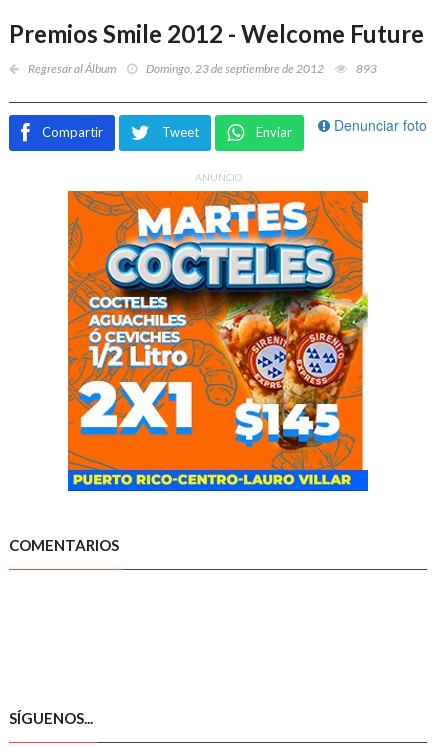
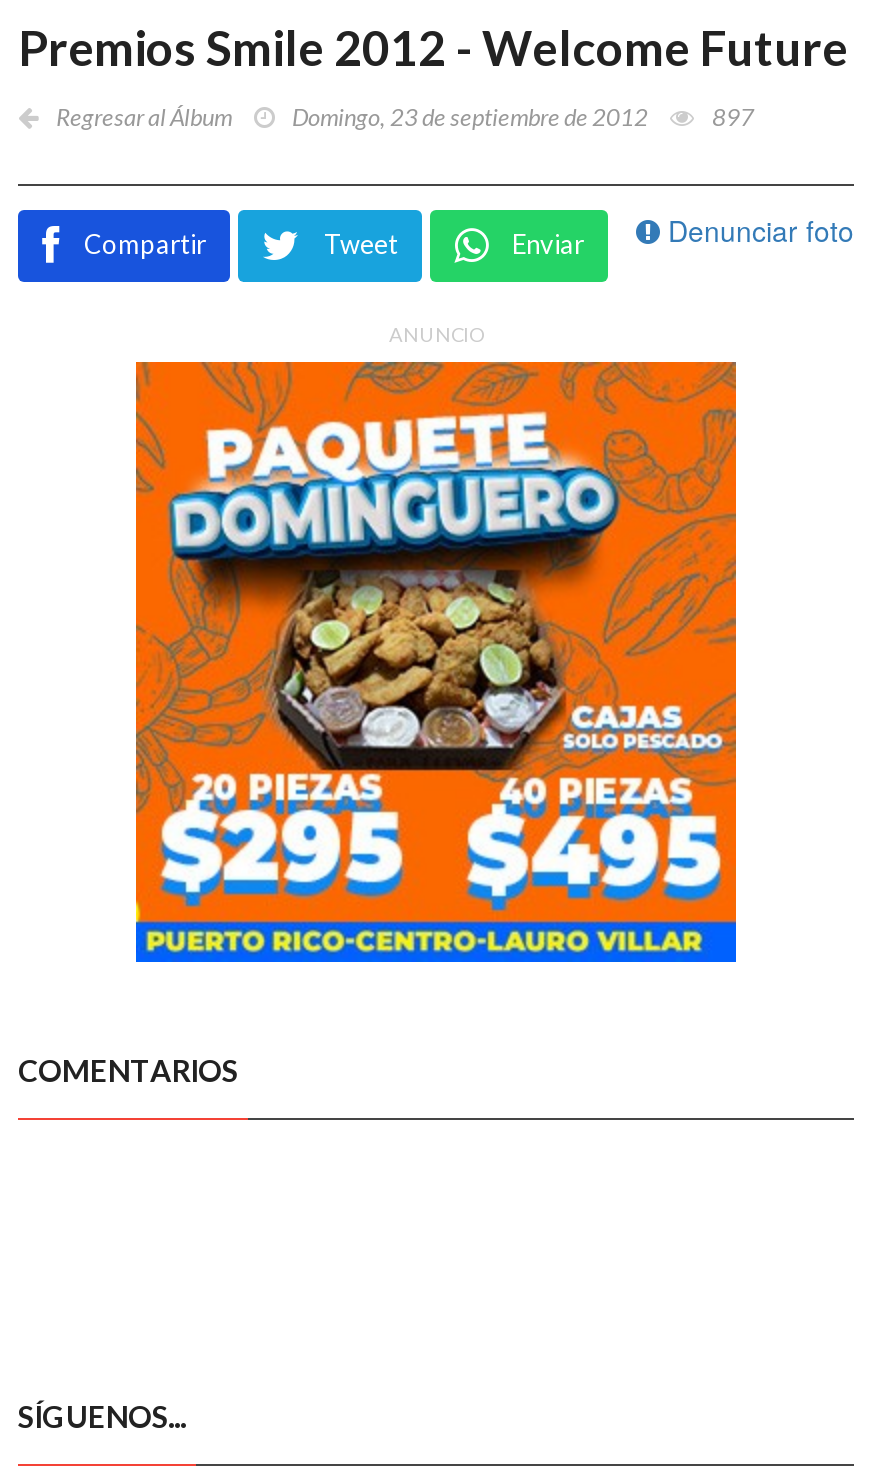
[356,61,377,76] 893 -> [712,101,754,131] 897
[67,190,369,471] [image] -> [134,360,738,924] [image]

